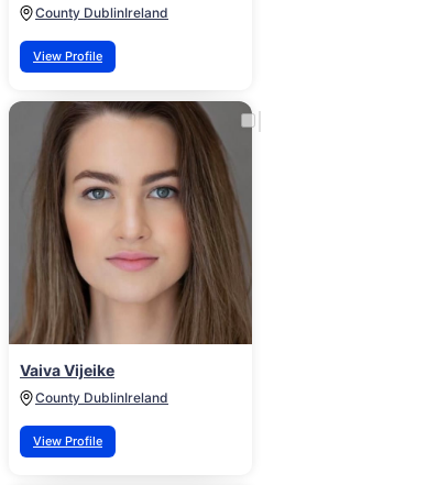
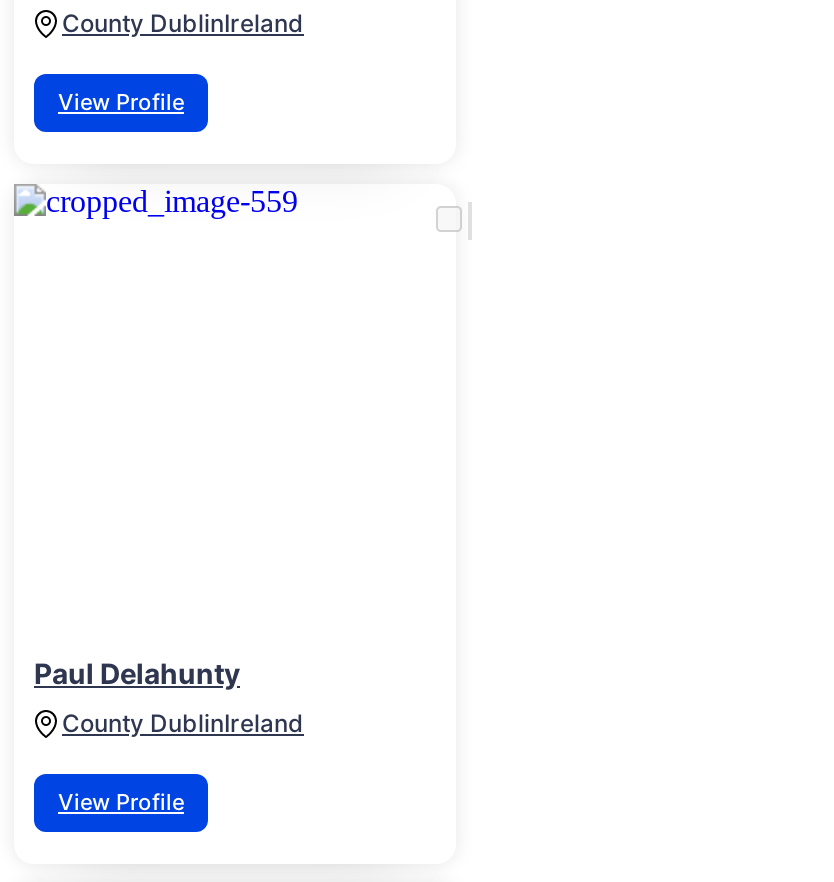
[8,100,253,345] [image] -> none
[20,361,114,380] Vaiva Vijeike -> [34,656,240,690] Paul Delahunty

